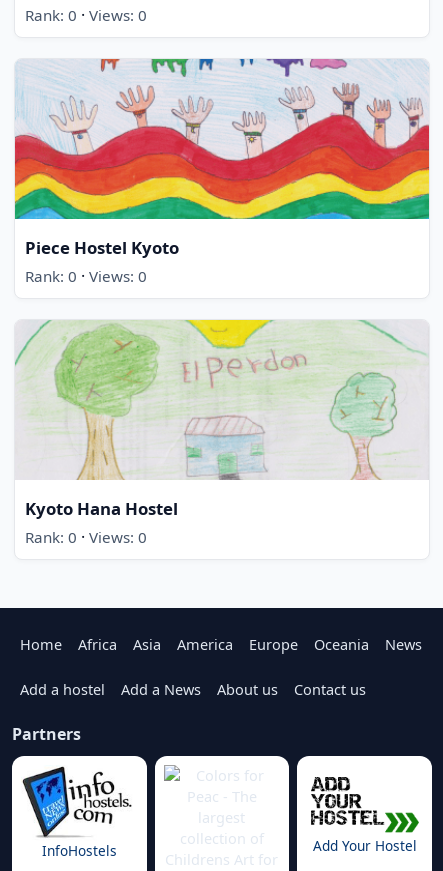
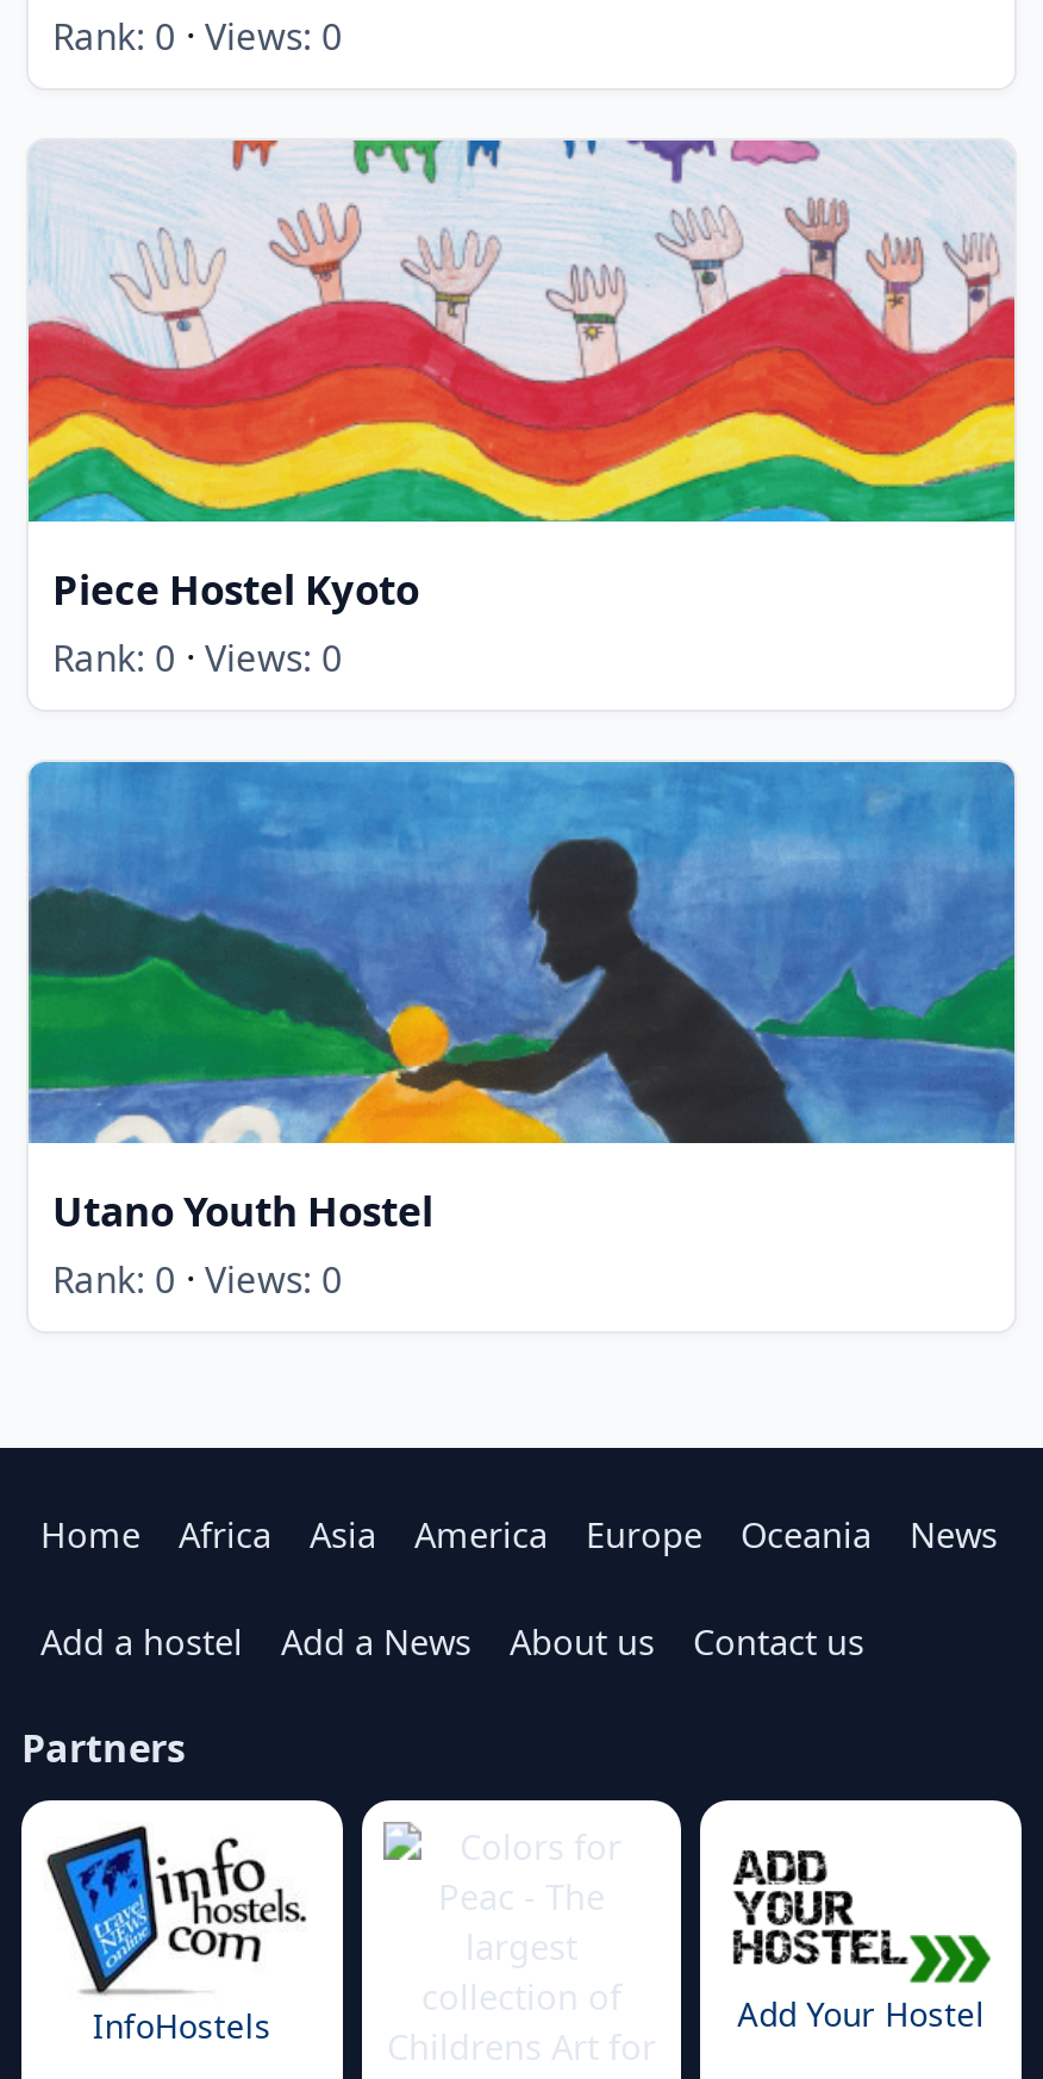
[15,319,429,520] [image] | Kyoto Hana Hostel -> [26,760,1017,1238] [image] | Utano Youth Hostel

